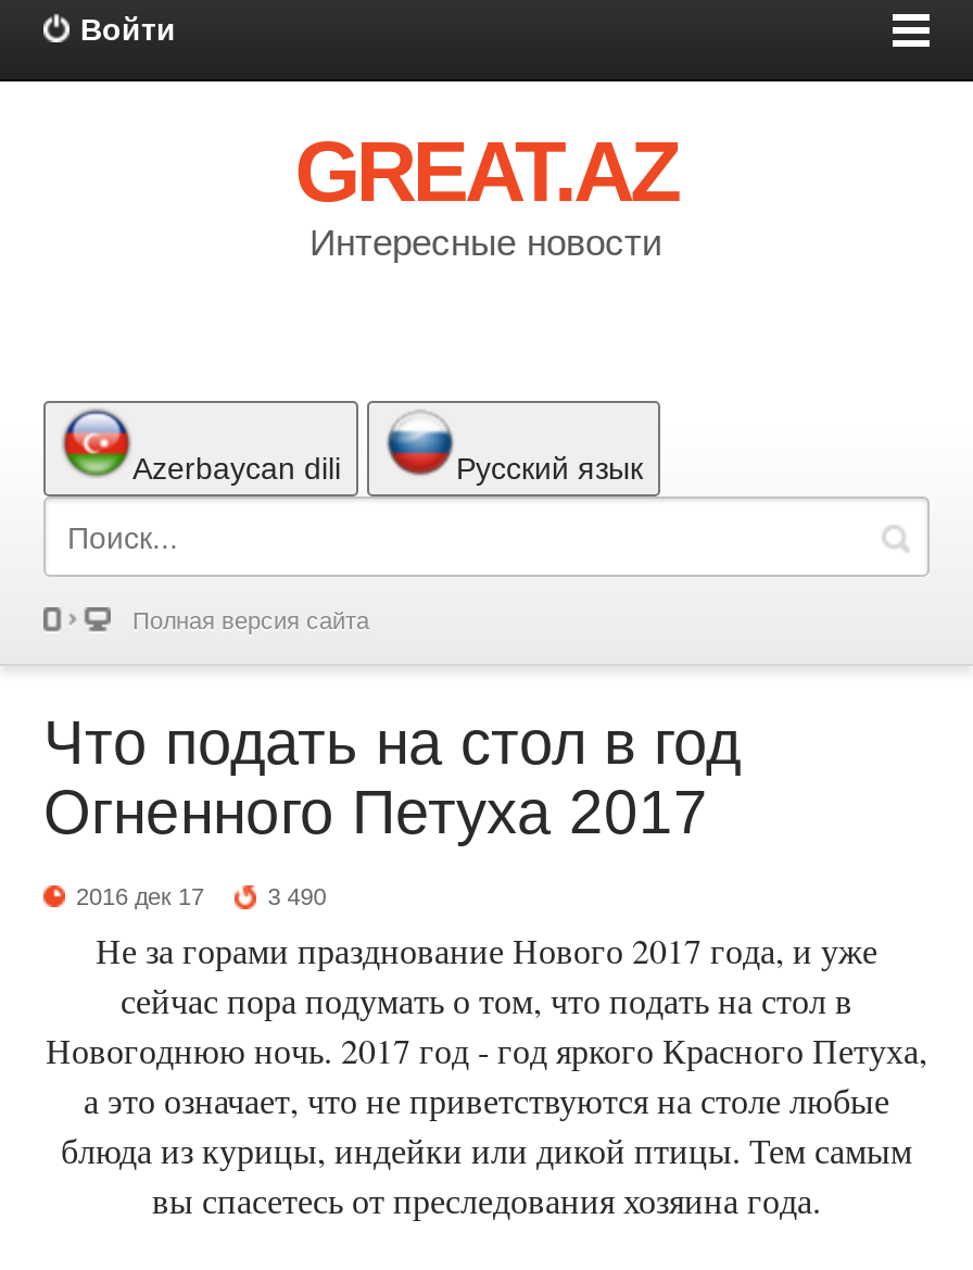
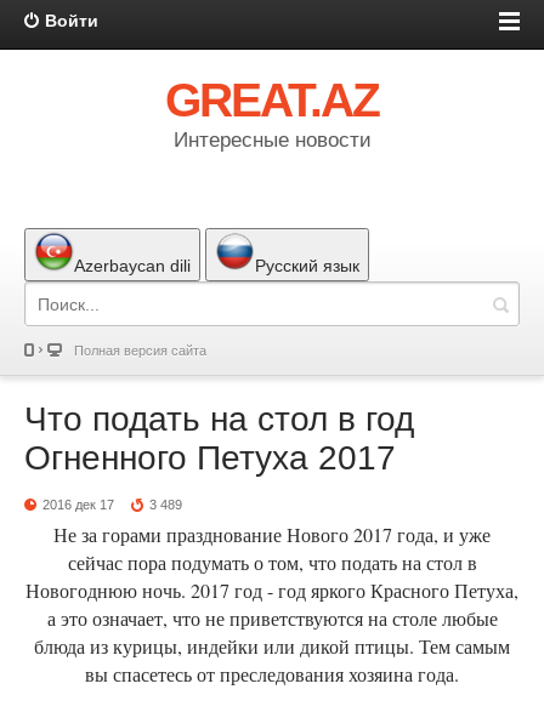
[268,883,326,909] 3 490 -> [150,497,182,512] 3 489

